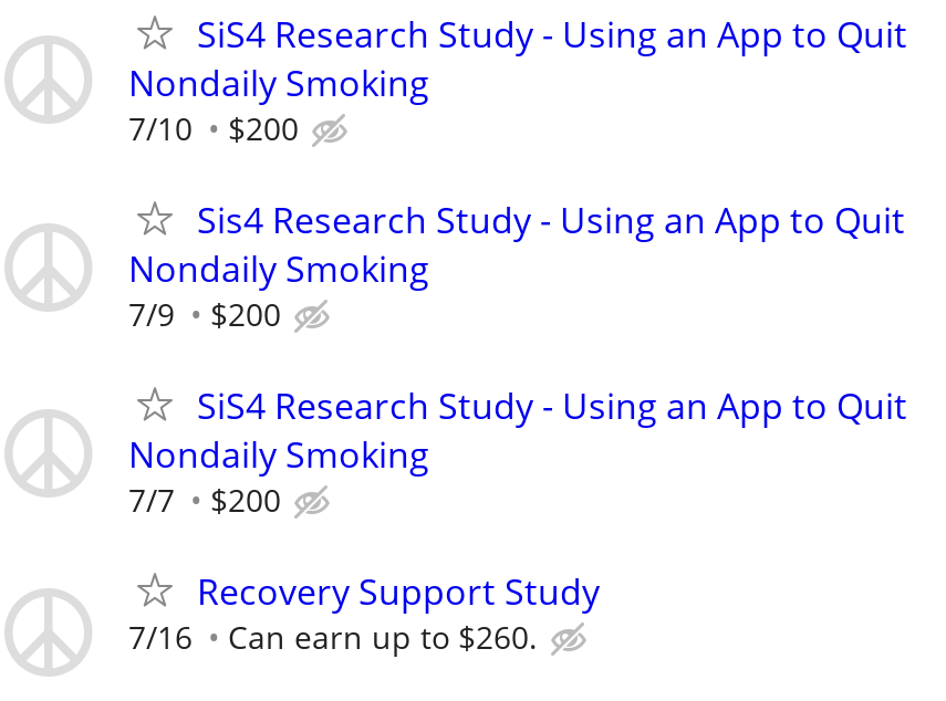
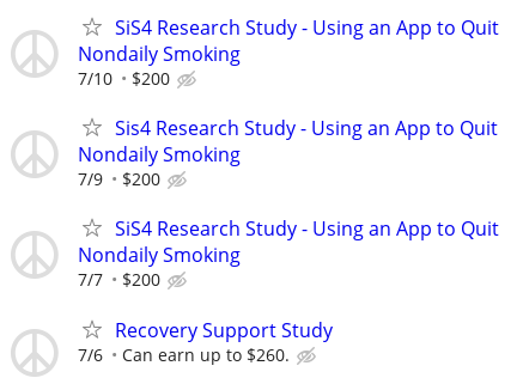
[128,617,538,659] 7/16 Can earn up to $260. -> [78,343,290,366] 7/6 Can earn up to $260.

